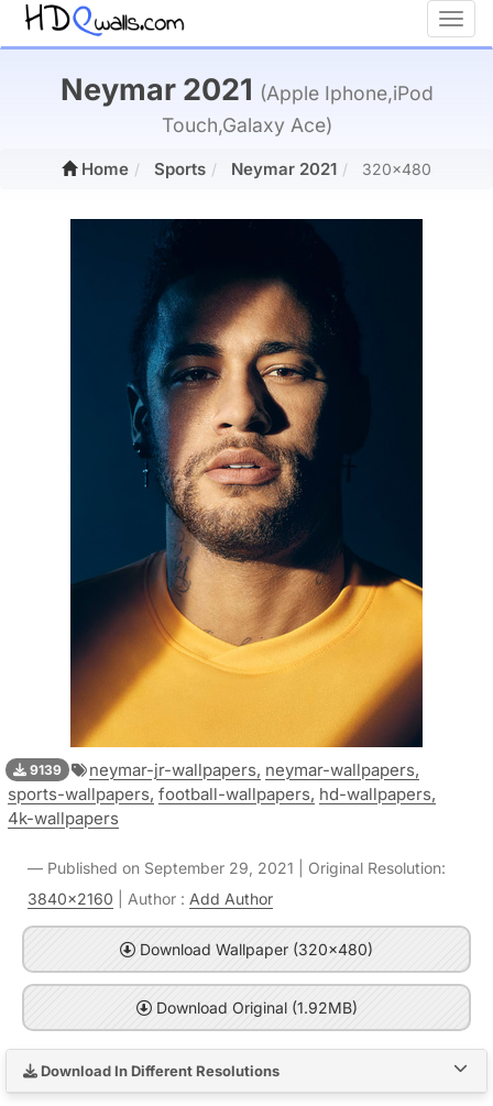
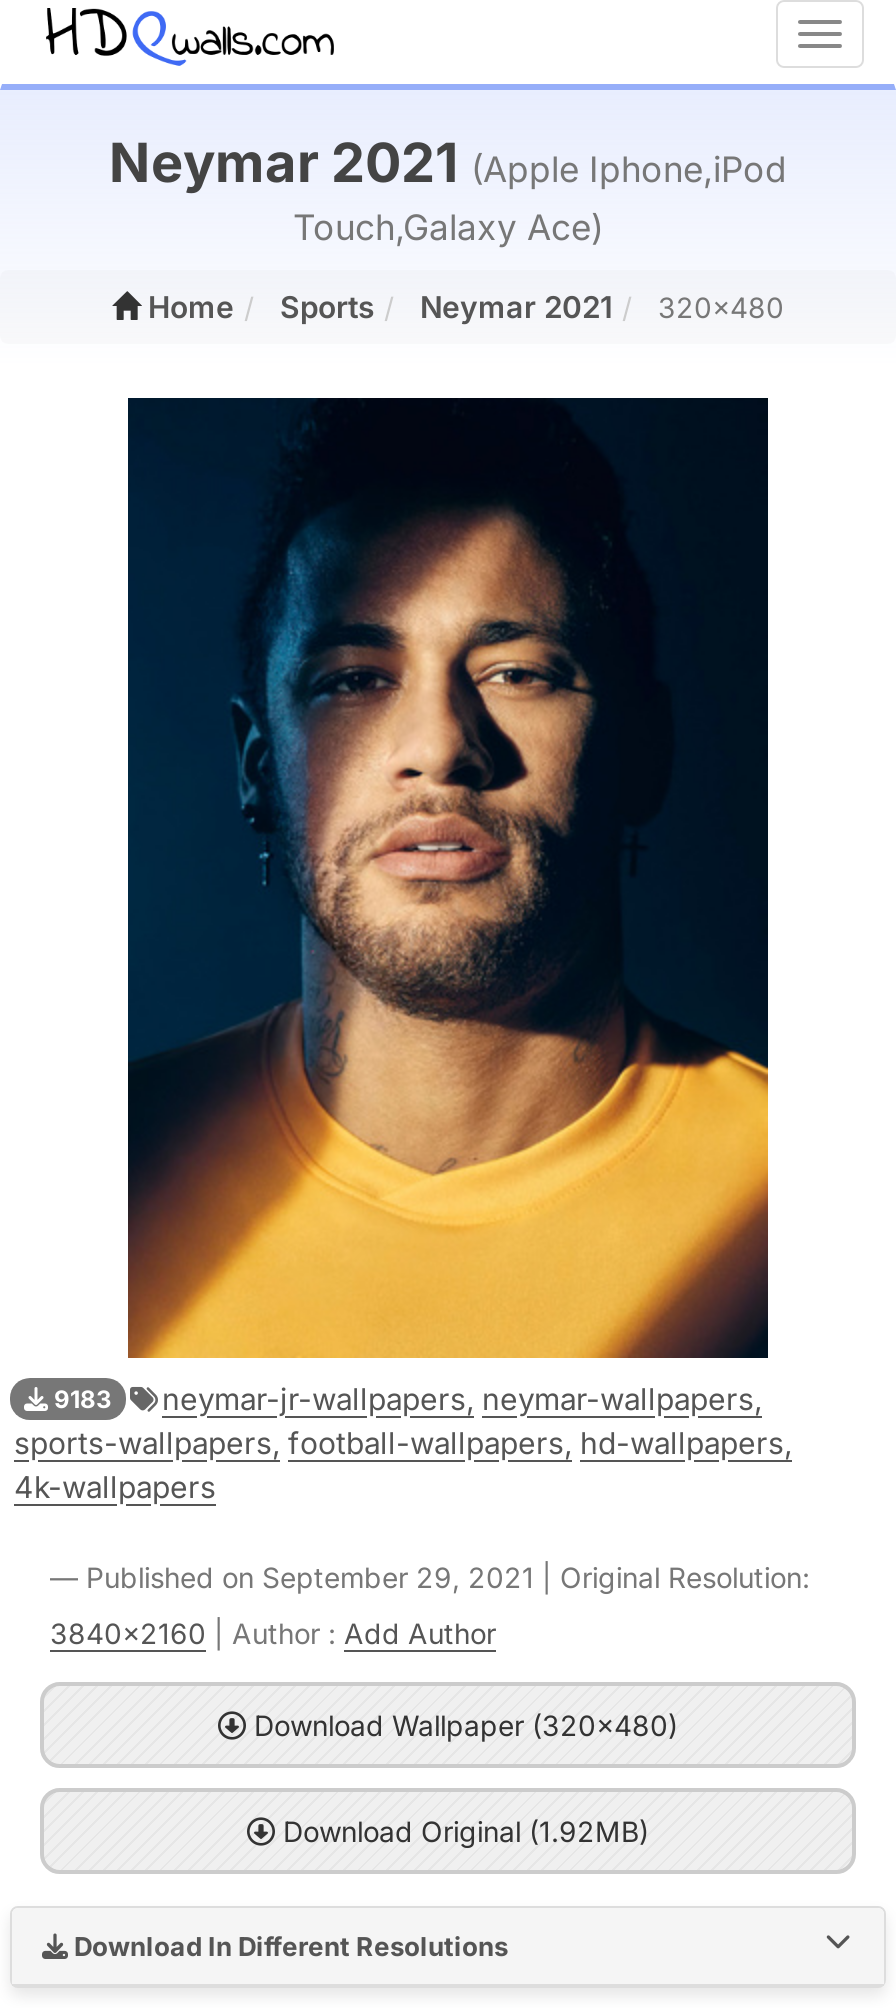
[26,759,419,780] 9139 neymar-jr-wallpapers, neymar-wallpapers, -> [48,1380,762,1418] 9183 neymar-jr-wallpapers, neymar-wallpapers,

